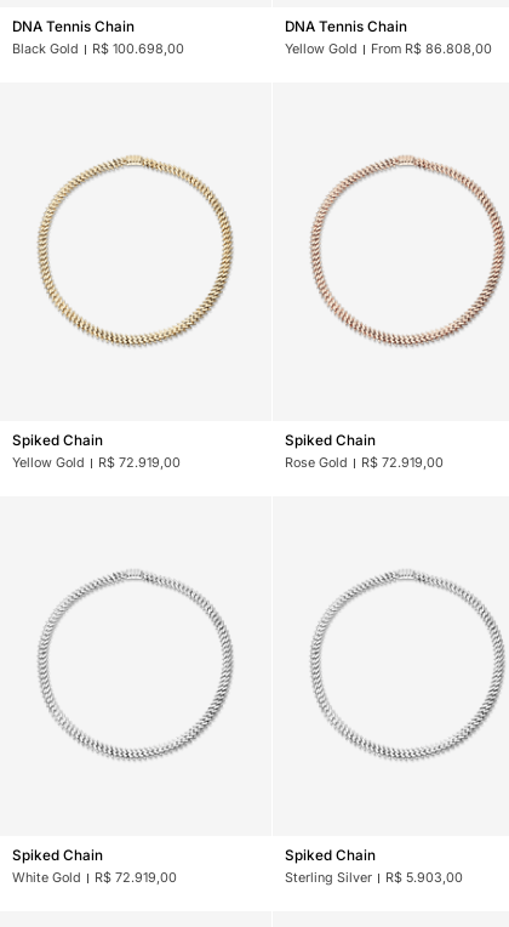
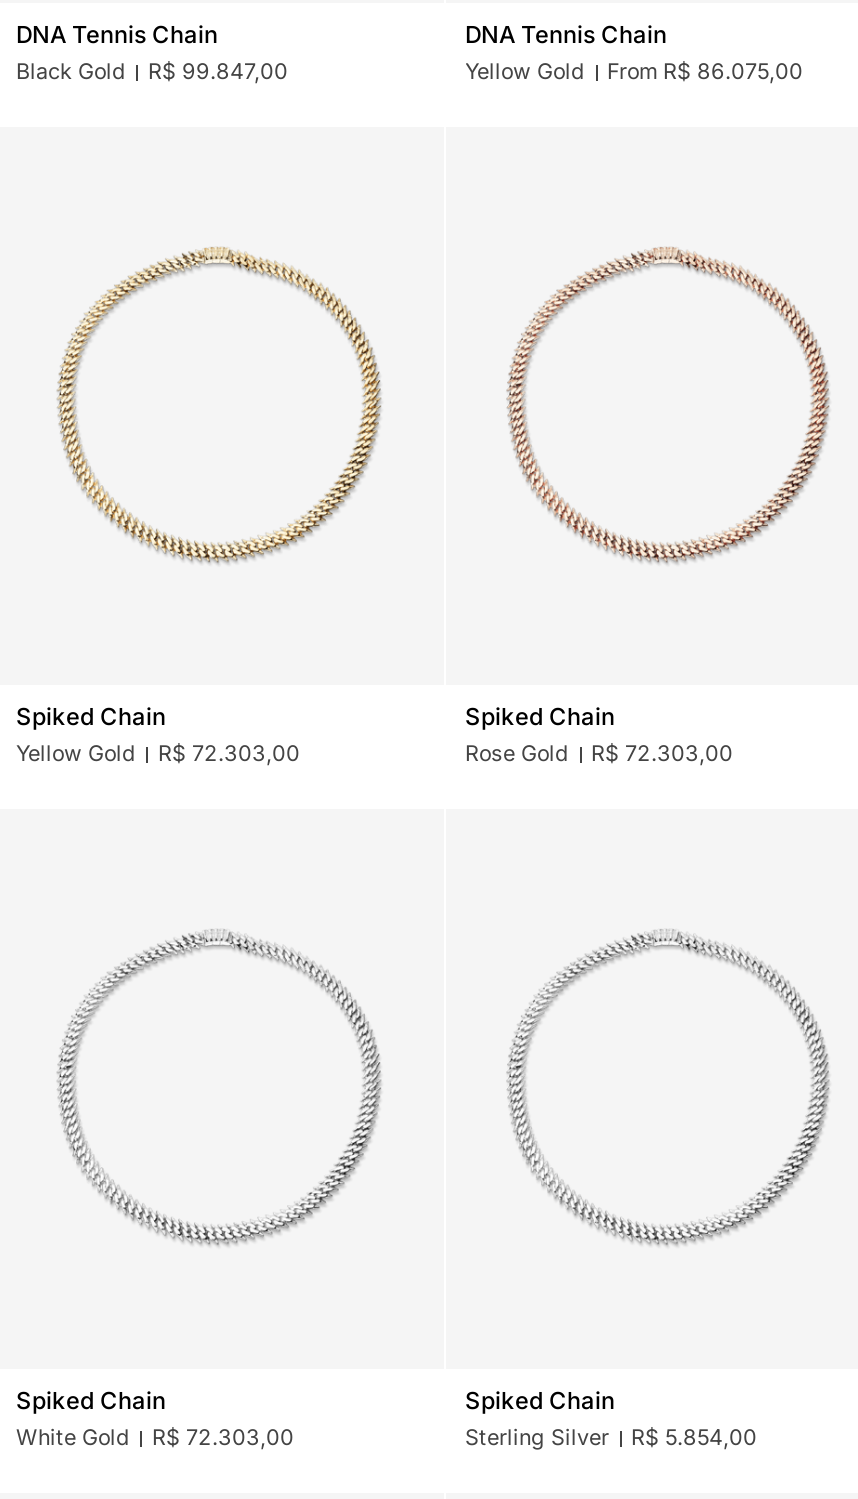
[92,41,184,57] R$ 100.698,00 -> [148,59,288,85] R$ 99.847,00
[370,41,491,57] From R$ 86.808,00 -> [607,59,803,85] From R$ 86.075,00
[98,456,181,471] R$ 72.919,00 -> [158,742,300,768] R$ 72.303,00
[361,456,443,471] R$ 72.919,00 -> [591,742,733,768] R$ 72.303,00
[95,870,177,886] R$ 72.919,00 -> [152,1425,294,1451] R$ 72.303,00
[385,870,462,886] R$ 5.903,00 -> [631,1425,757,1451] R$ 5.854,00

